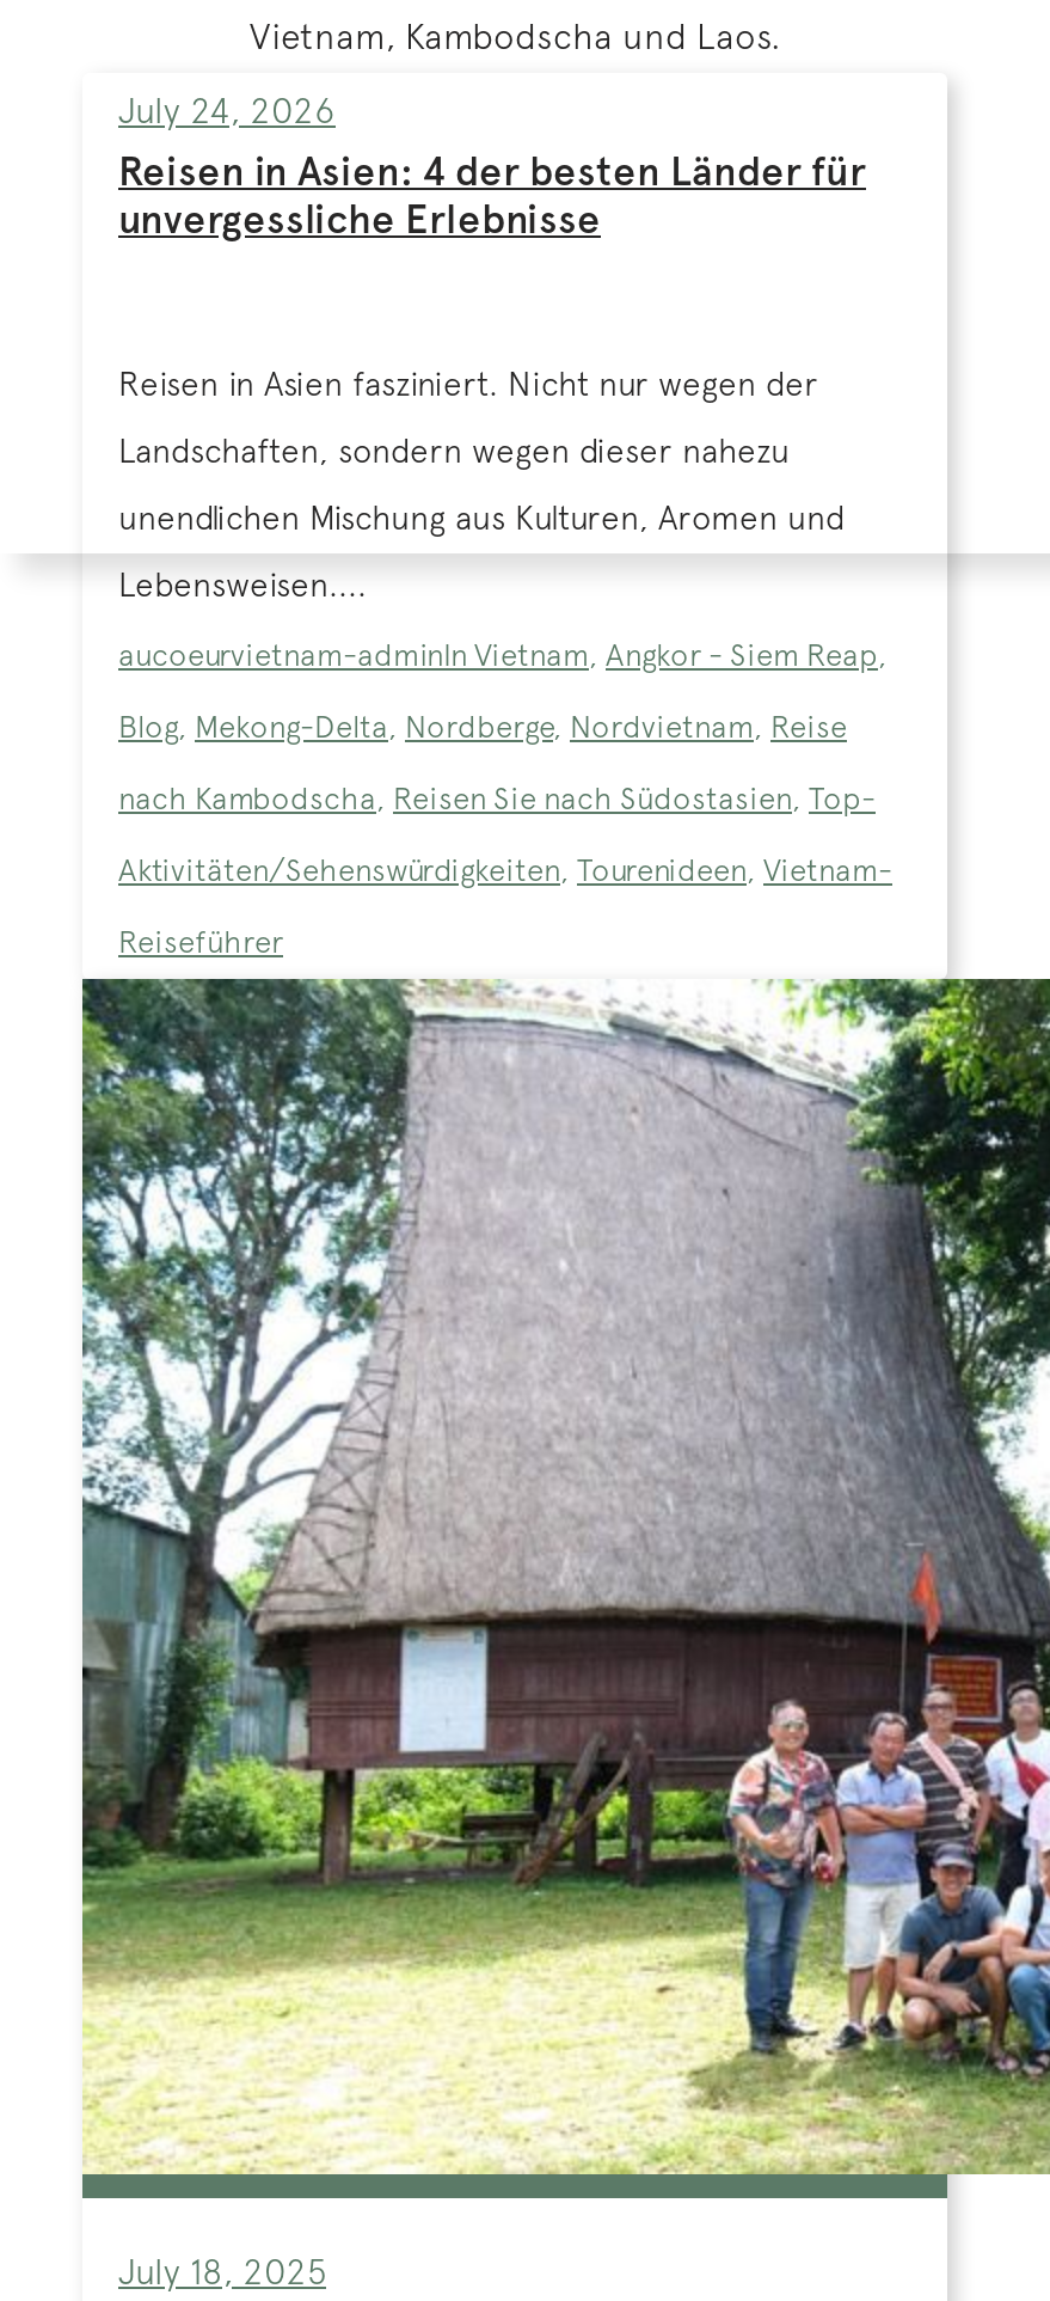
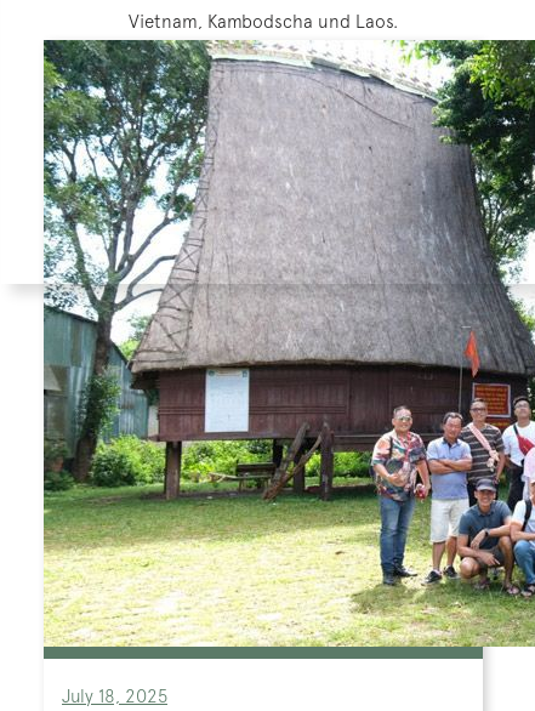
[118,90,866,243] July 24, 2026 | Reisen in Asien: 4 der besten Länder für | unvergessliche Erlebnisse -> none
[118,365,892,960] Reisen in Asien fasziniert. Nicht nur wegen der | Landschaften, sondern wegen dieser nahezu | unendlichen Mischung aus Kulturen, Aromen und | Lebensweisen.... | aucoeurvietnam-adminIn Vietnam, Angkor - Siem Reap, | Blog, Mekong-Delta, Nordberge, Nordvietnam, Reise | nach Kambodscha, Reisen Sie nach Südostasien, Top- | Aktivitäten/Sehenswürdigkeiten, Tourenideen, Vietnam- | Reiseführer -> none

